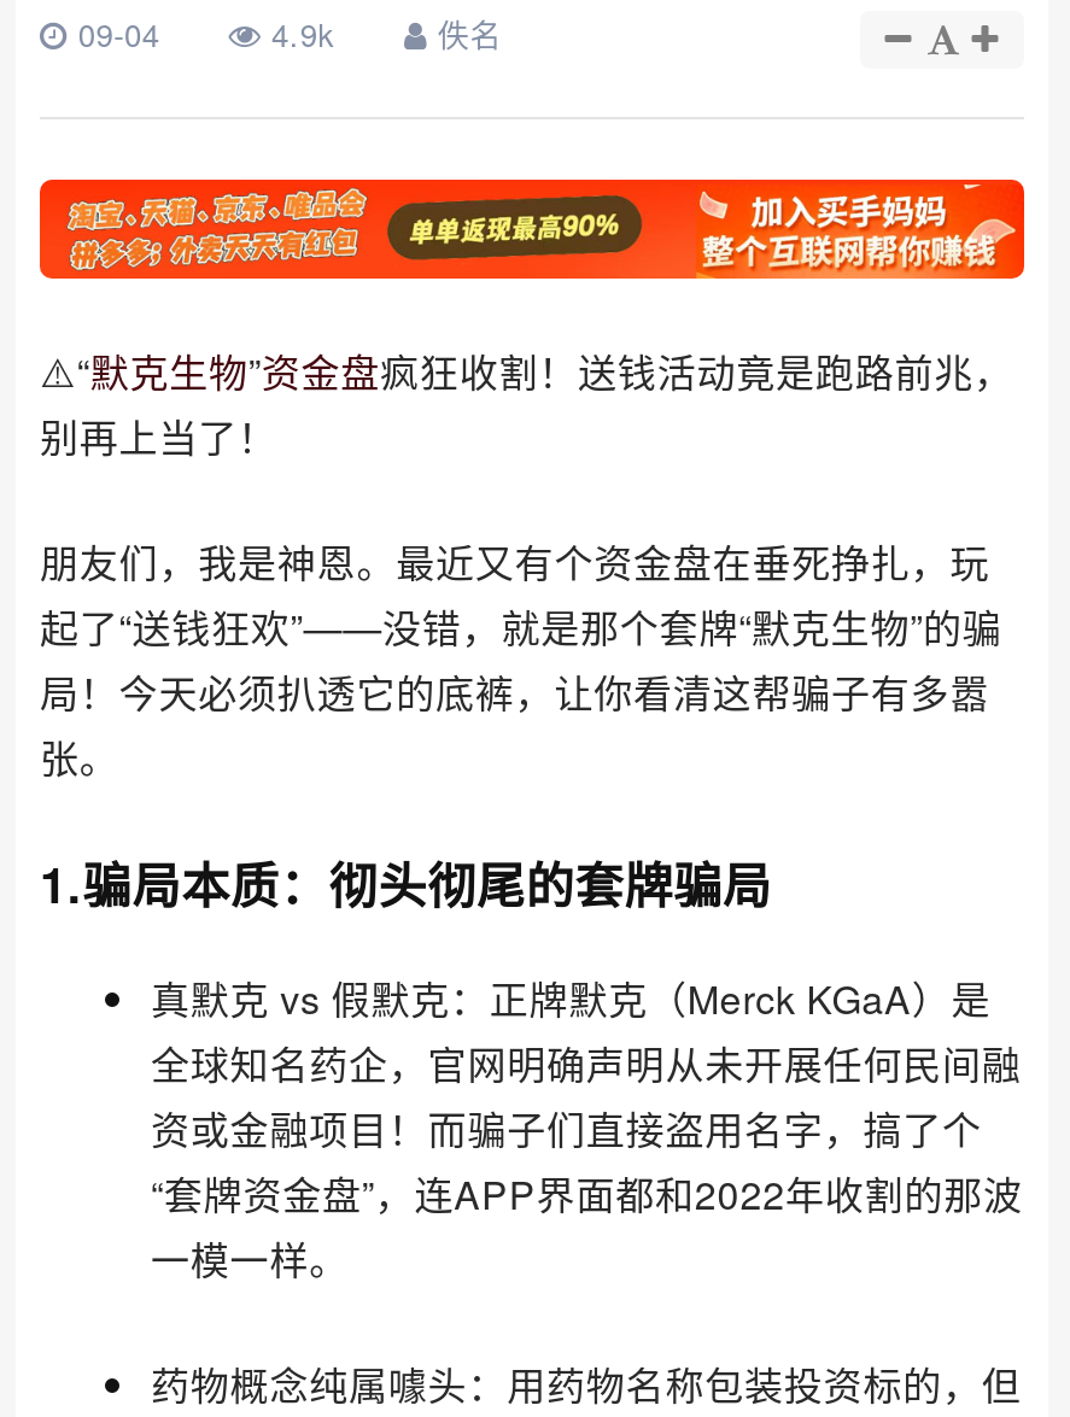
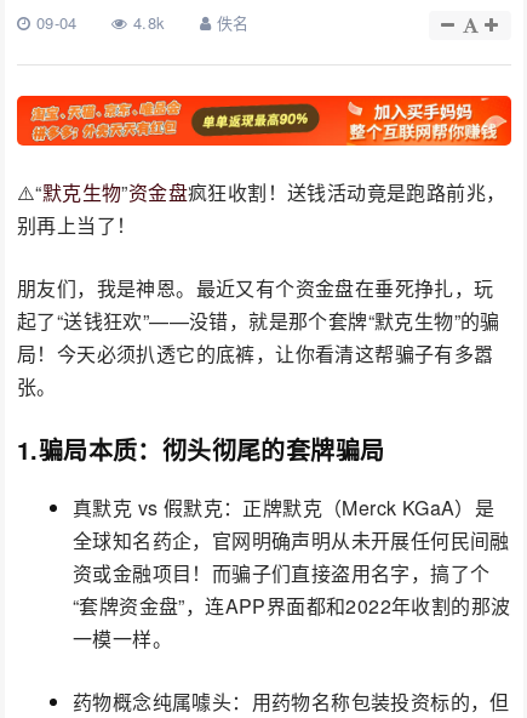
[261,11,502,57] 4.9k 佚名 -> [128,11,249,34] 4.8k 佚名

